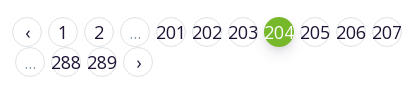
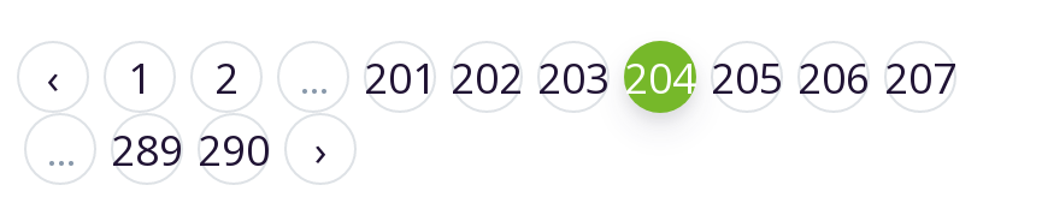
[51,49,117,73] 288 289 -> [111,119,270,177] 289 290

